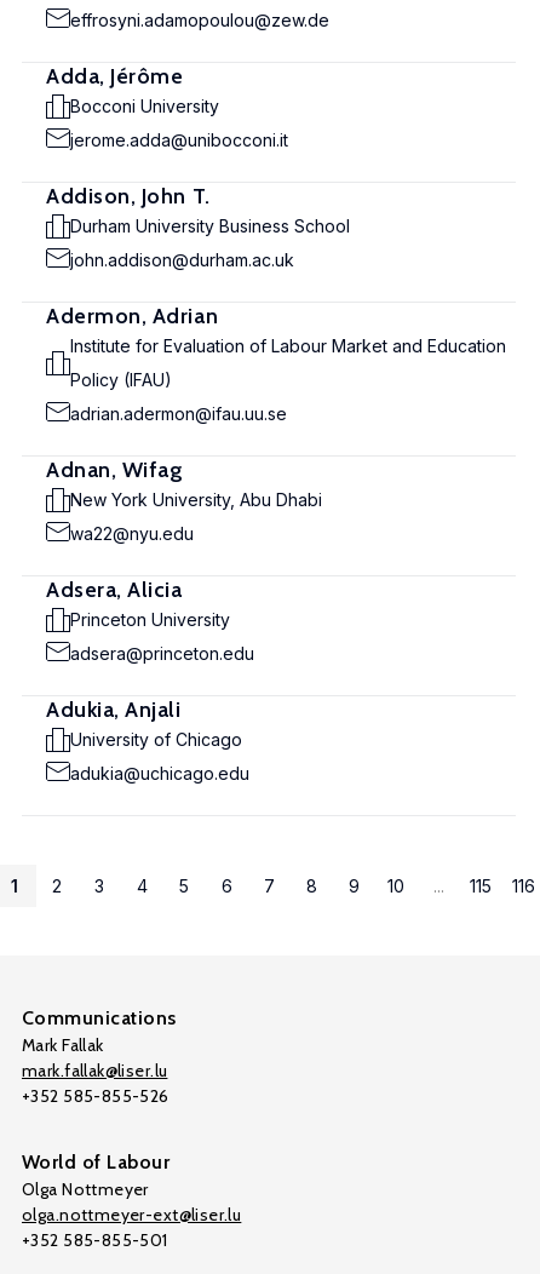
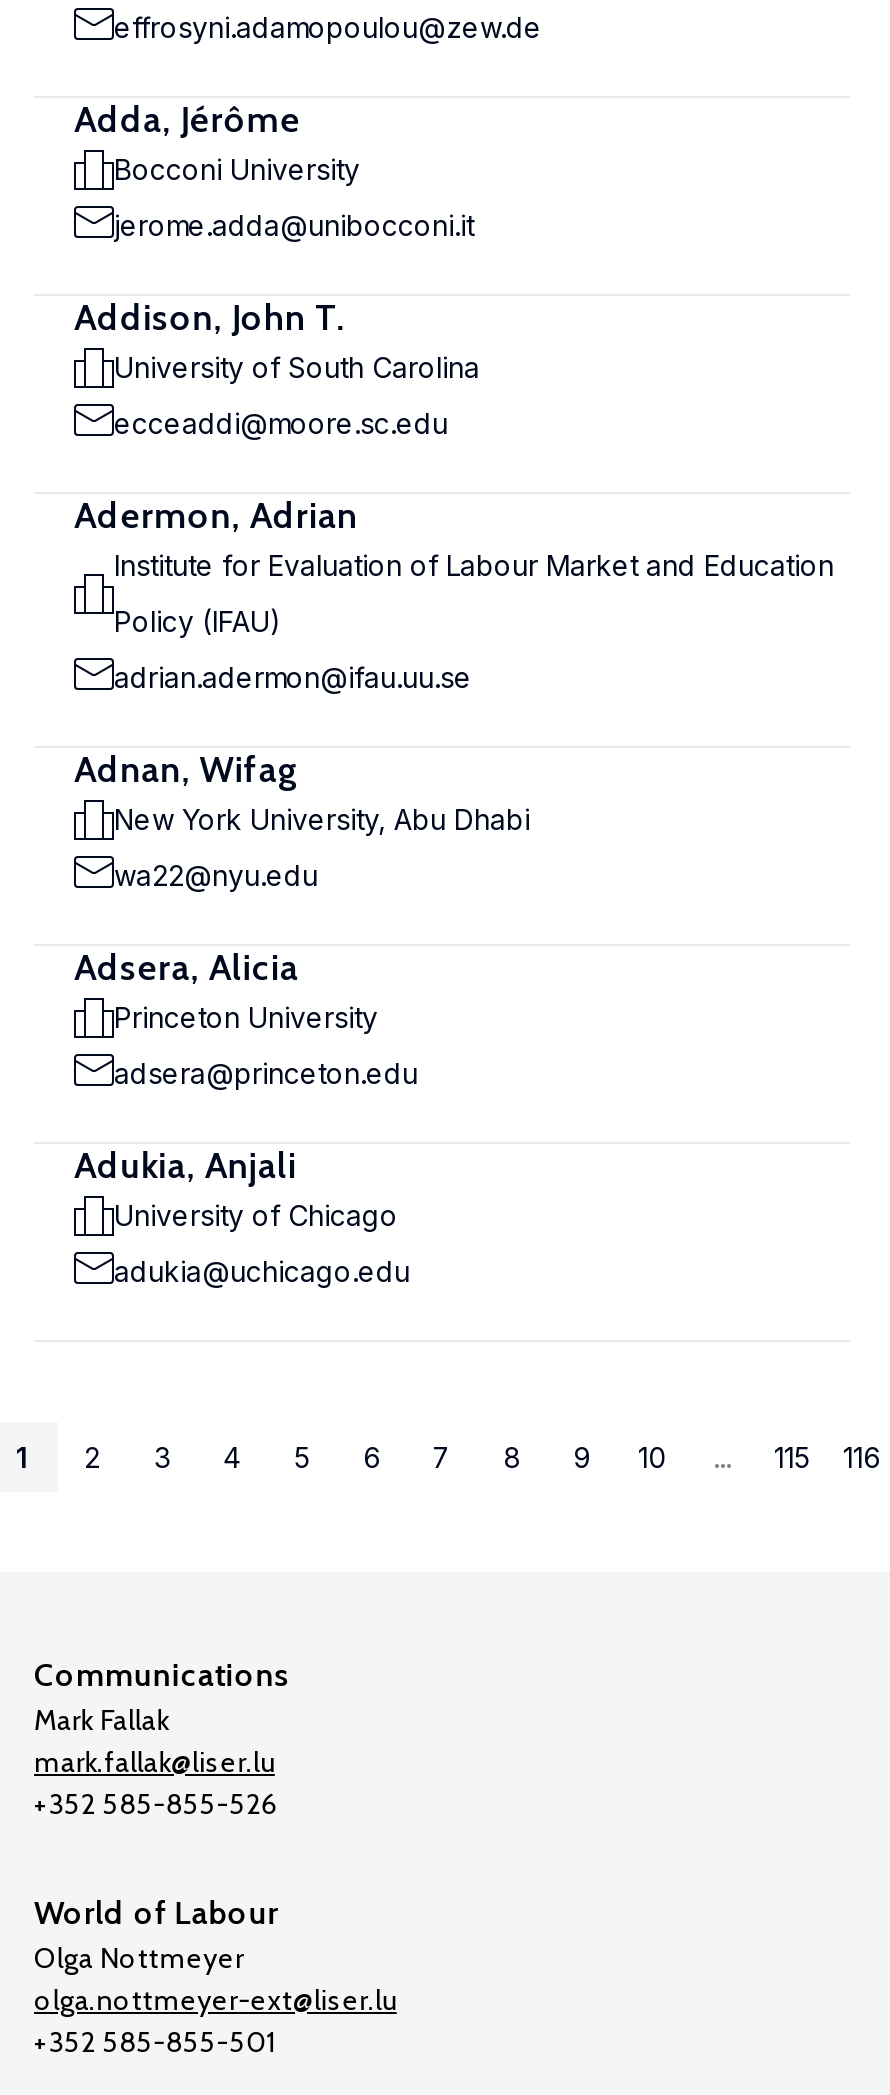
[70,216,350,236] Durham University Business School -> [114,350,480,384] University of South Carolina
[70,249,294,270] john.addison@durham.ac.uk -> [114,406,448,440] ecceaddi@moore.sc.edu

